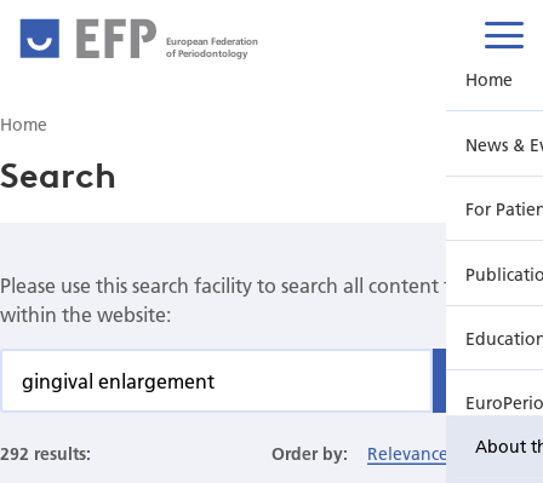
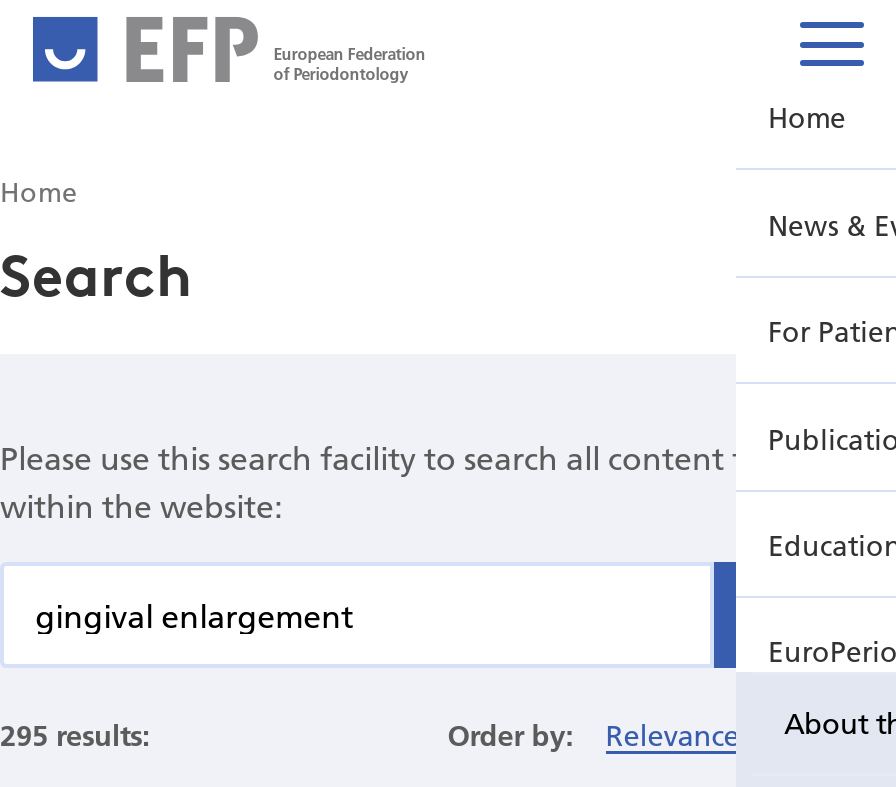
[0,443,91,465] 292 results: -> [0,718,150,754] 295 results:

